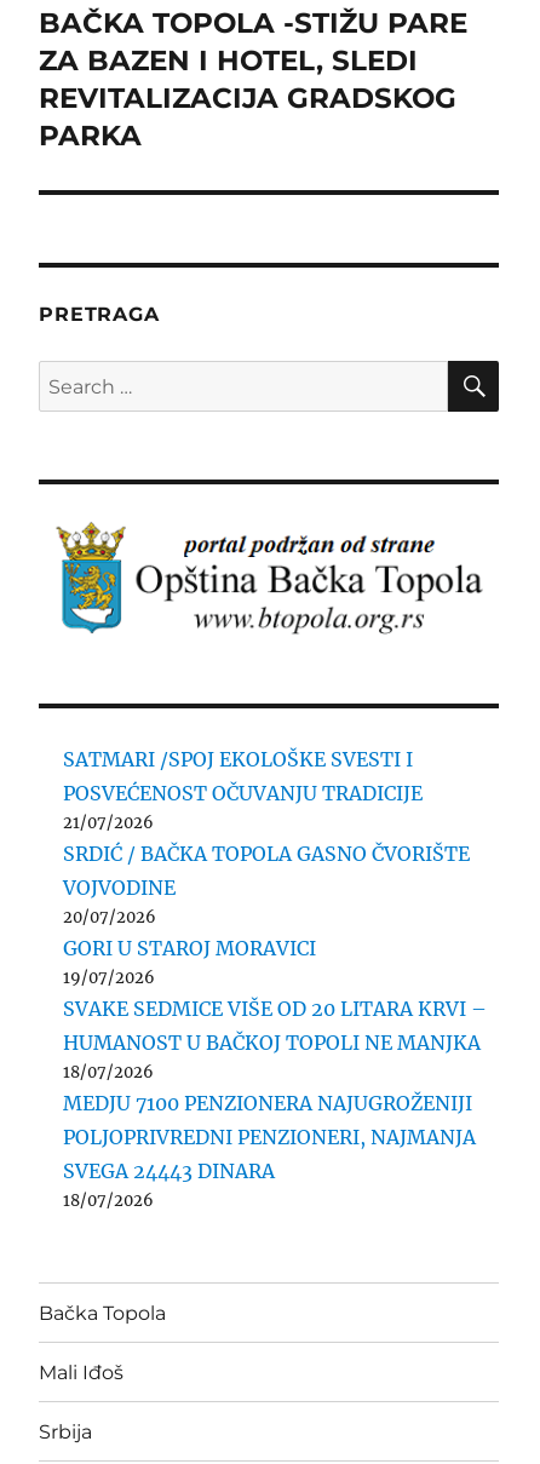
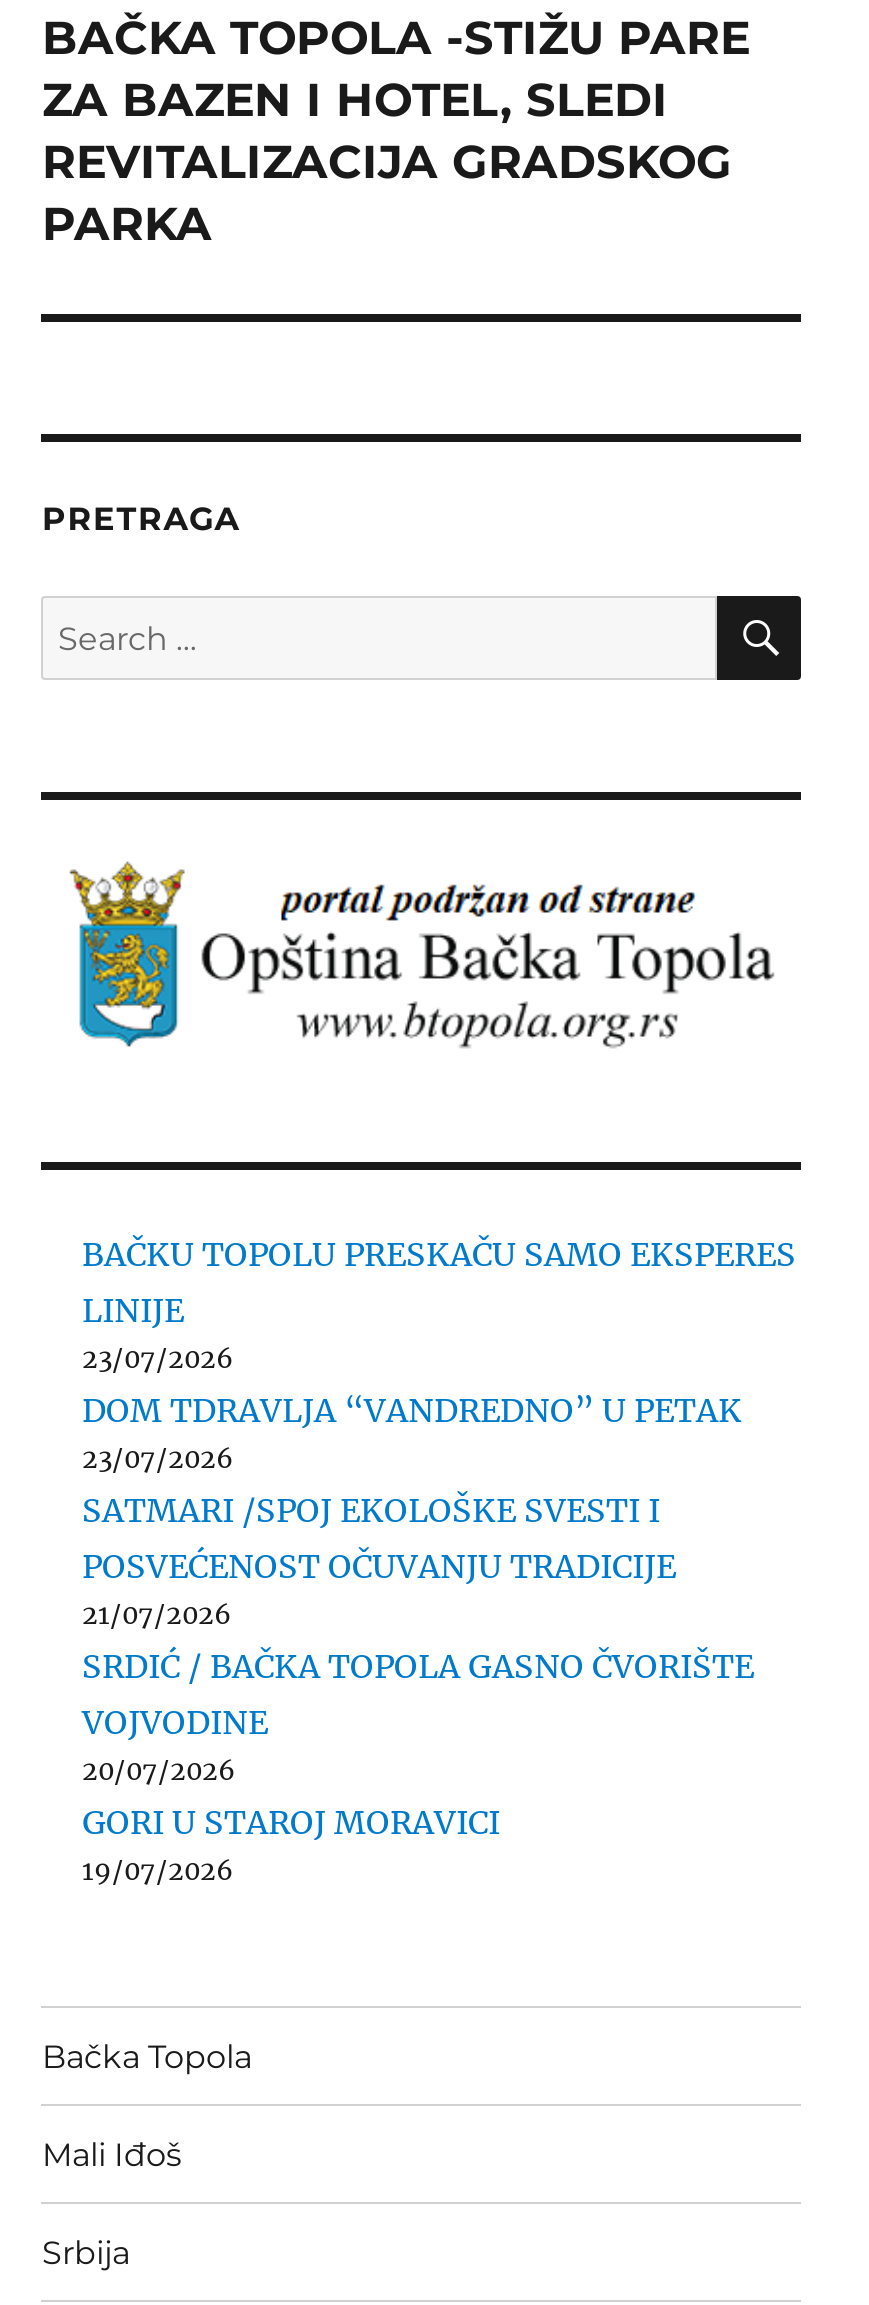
none -> [82,1234,796,1476] BAČKU TOPOLU PRESKAČU SAMO EKSPERES | LINIJE | 23/07/2026 | DOM TDRAVLJA “VANDREDNO” U PETAK | 23/07/2026
moved [64,747,470,988] -> [82,1490,754,1888]: SATMARI /SPOJ EKOLOŠKE SVESTI I | POSVEĆENOST OČUVANJU TRADICIJE | 21/07/2026 | SRDIĆ / BAČKA TOPOLA GASNO ČVORIŠTE | VOJVODINE | 20/07/2026 | GORI U STAROJ MORAVICI | 19/07/2026
[64,997,487,1211] SVAKE SEDMICE VIŠE OD 20 LITARA KRVI – | HUMANOST U BAČKOJ TOPOLI NE MANJKA | 18/07/2026 | MEDJU 7100 PENZIONERA NAJUGROŽENIJI | POLJOPRIVREDNI PENZIONERI, NAJMANJA | SVEGA 24443 DINARA | 18/07/2026 -> none

